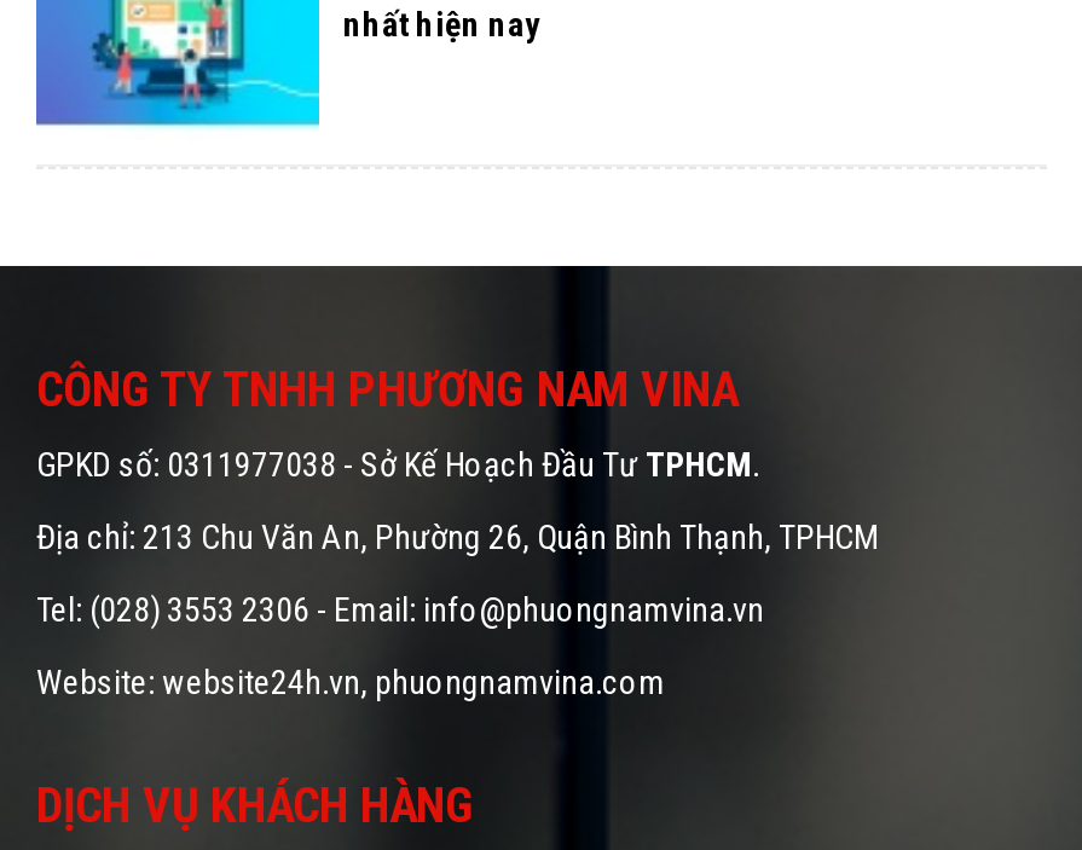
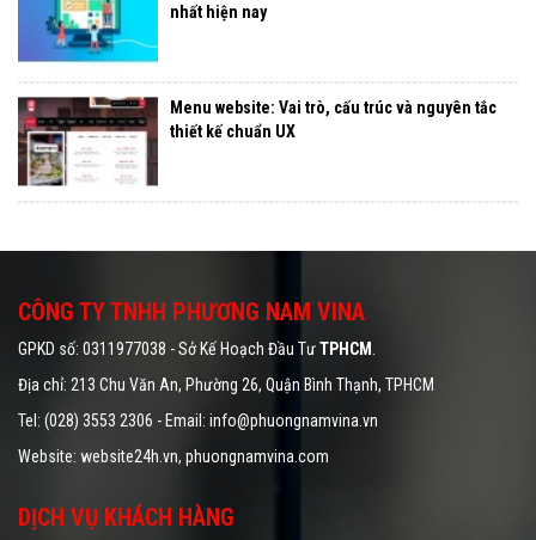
none -> [17,96,497,188] [image] | Menu website: Vai trò, cấu trúc và nguyên tắc | thiết kế chuẩn UX

